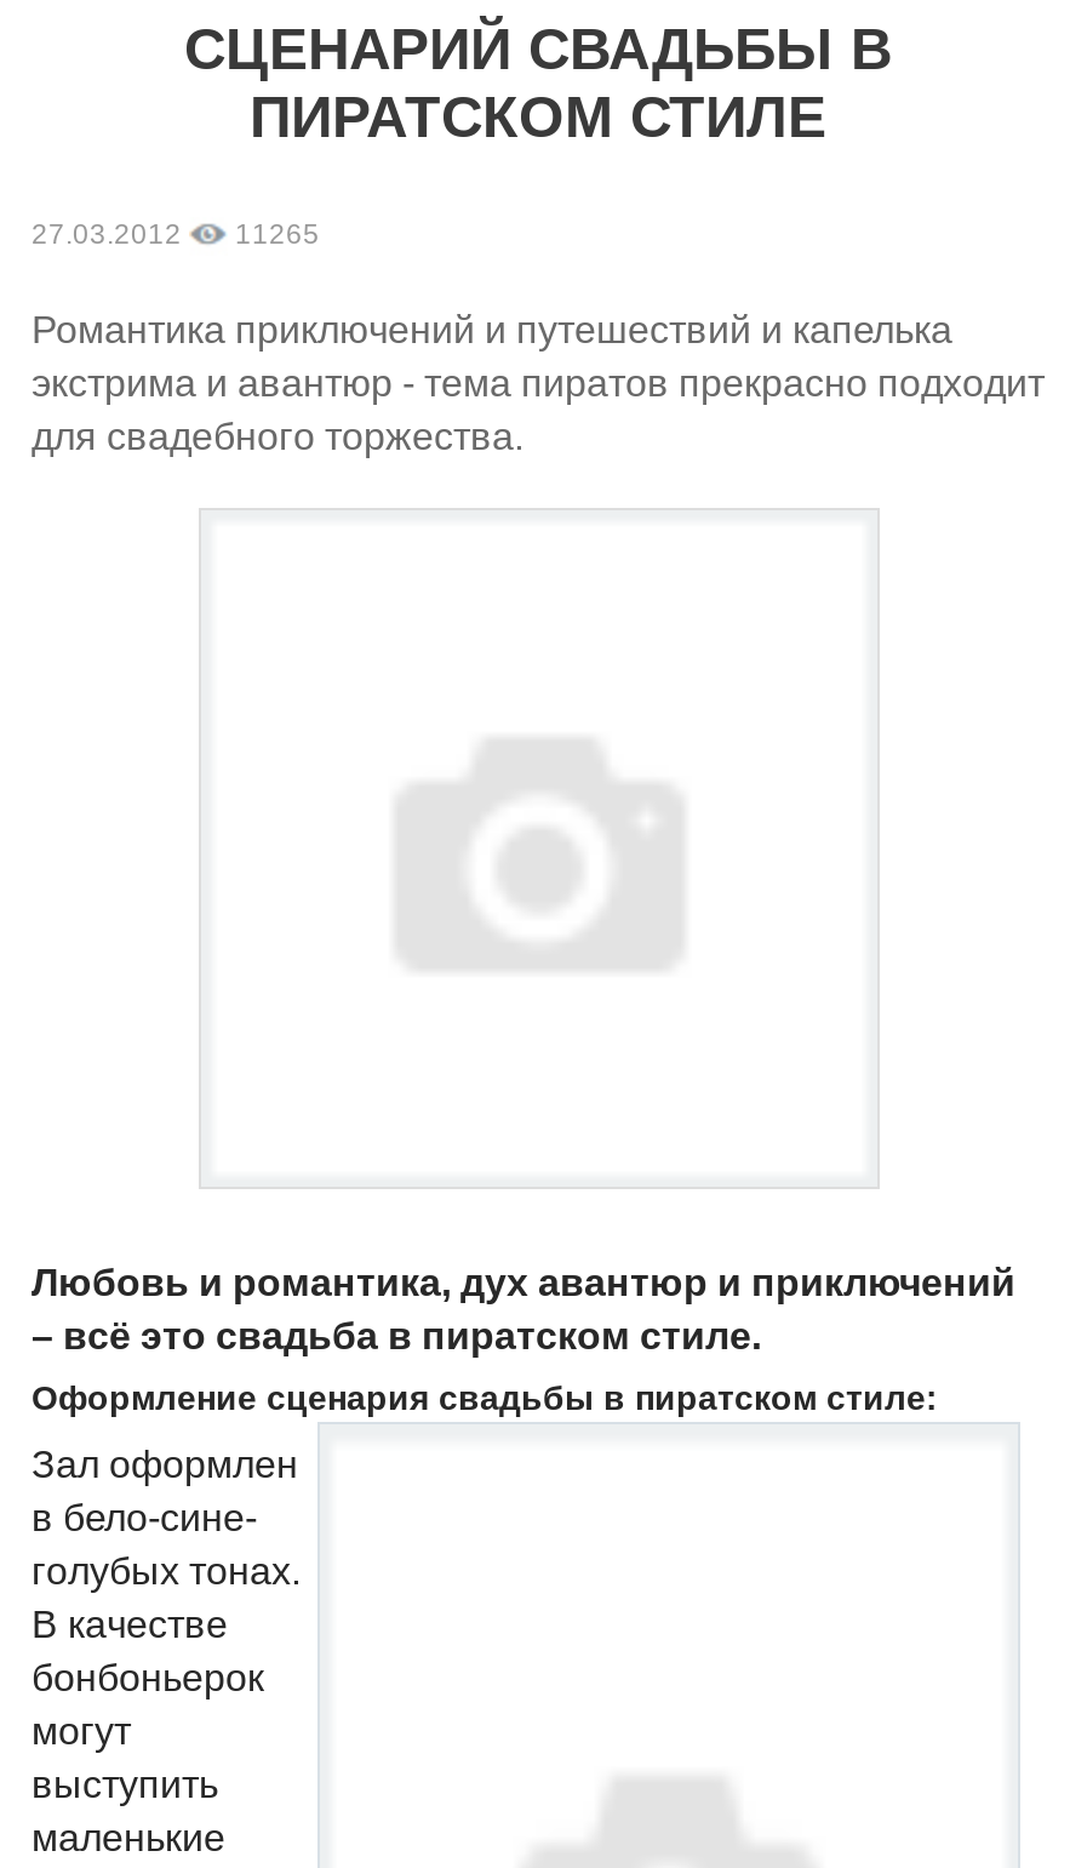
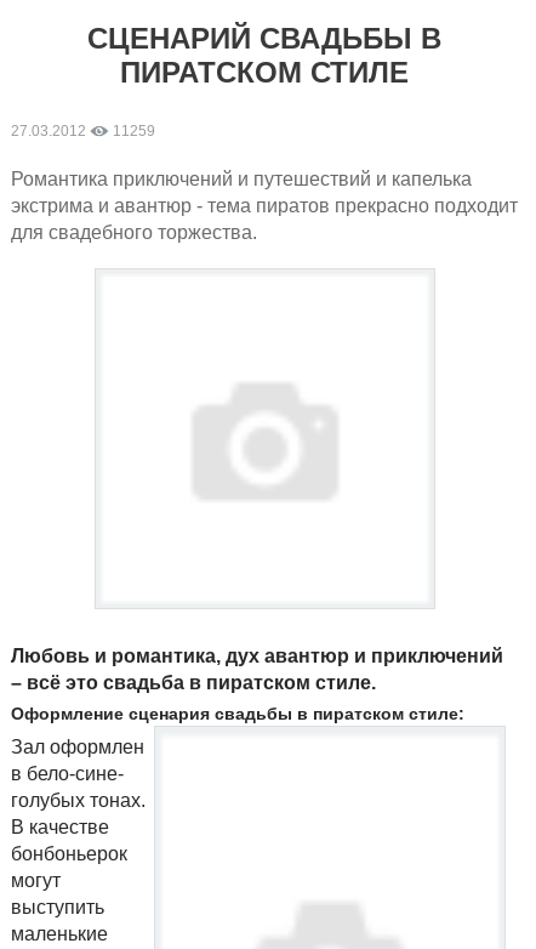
[32,217,320,249] 27.03.2012 11265 -> [11,123,155,138] 27.03.2012 11259

